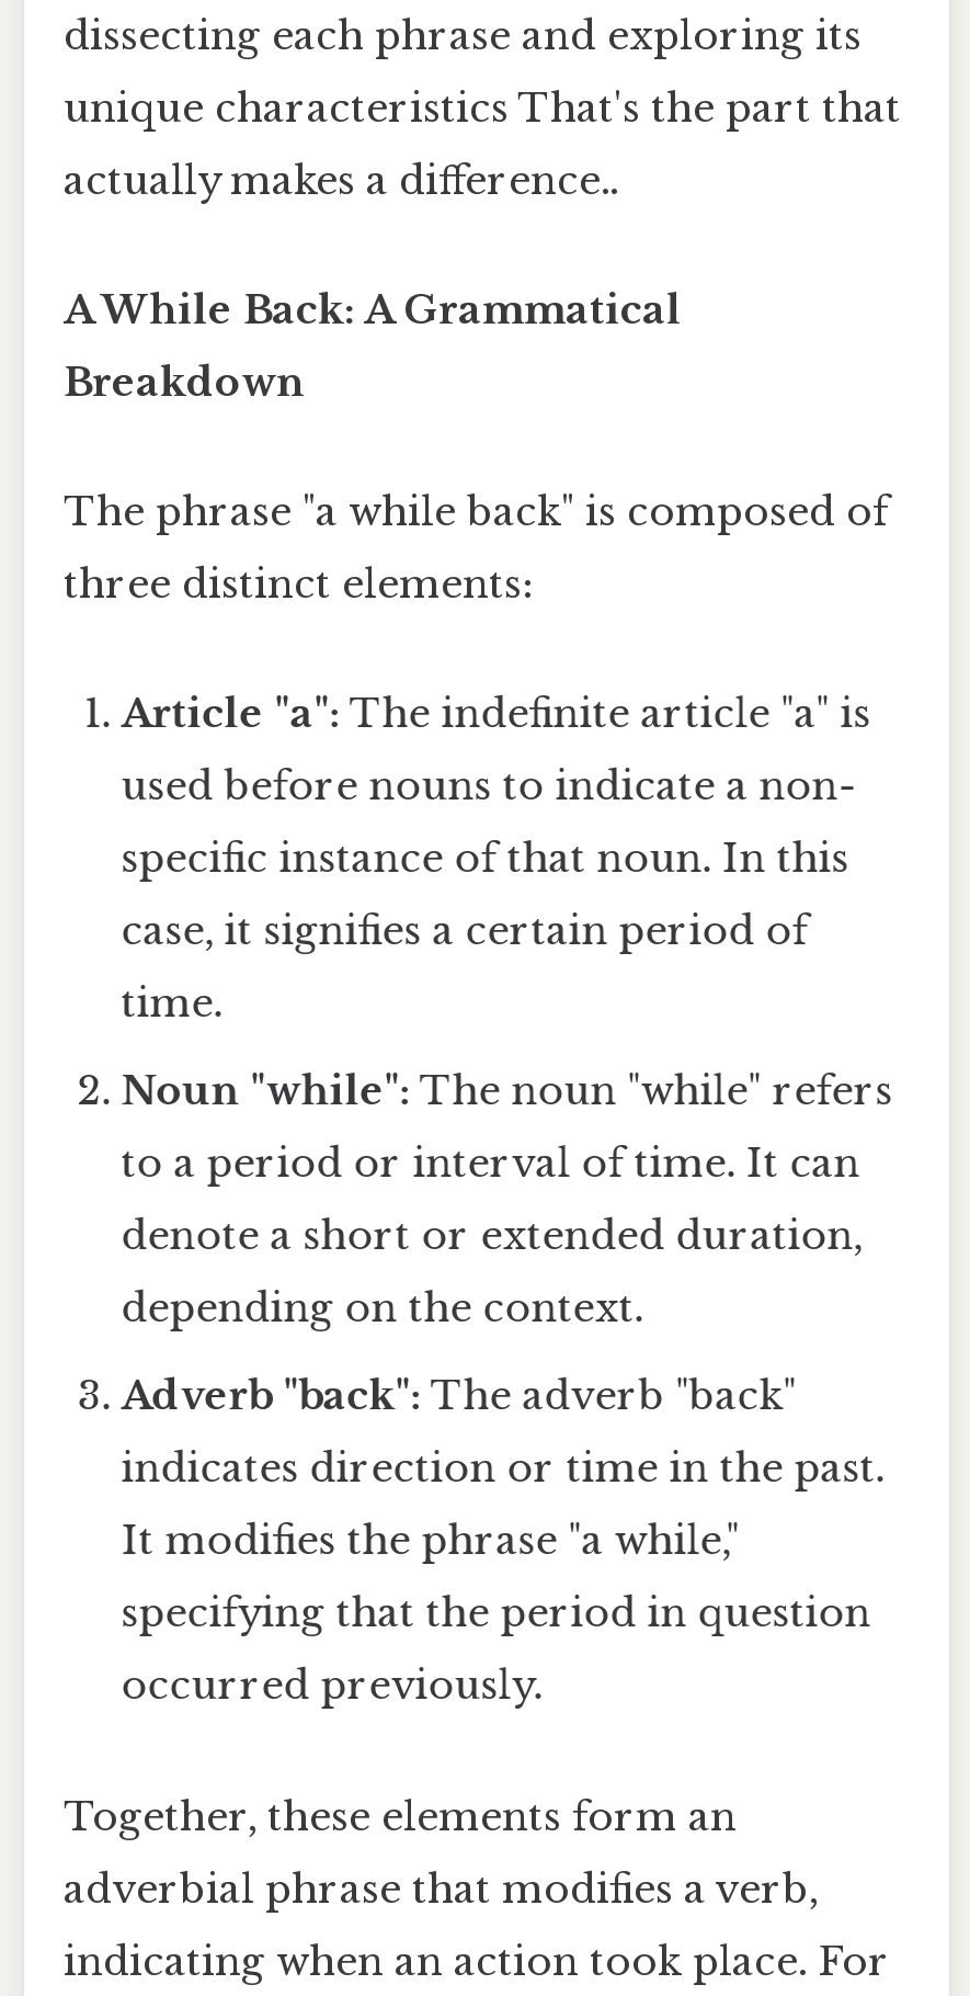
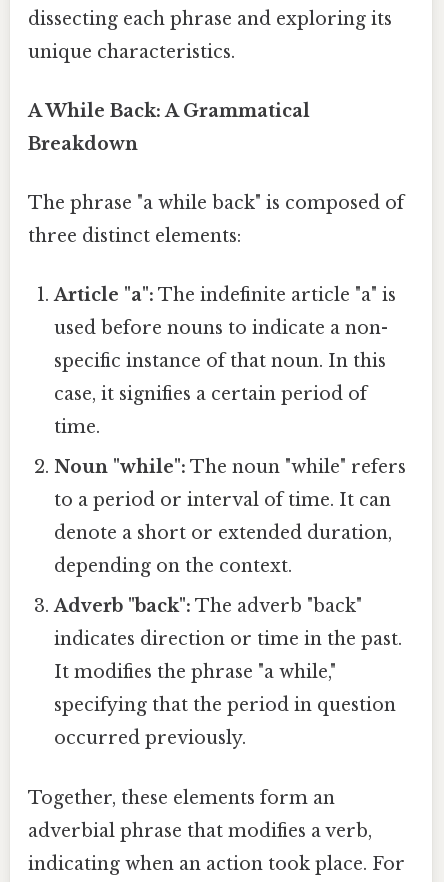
[64,84,901,204] unique characteristics That's the part that | actually makes a difference.. -> [28,41,235,63] unique characteristics.

